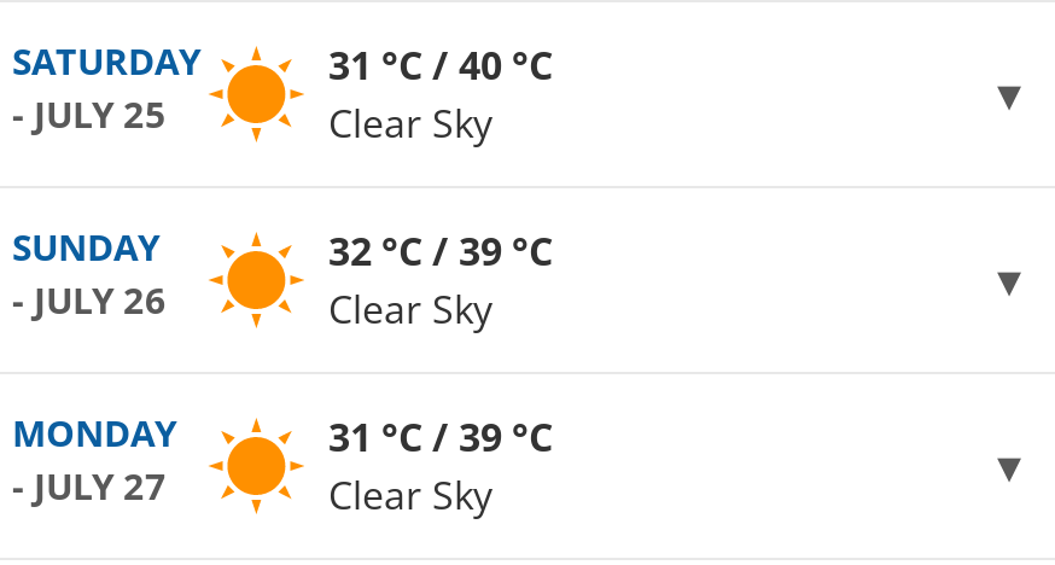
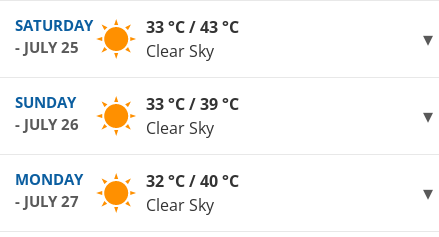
[328,40,553,93] 31 °C / 40 °C -> [146,16,239,38] 33 °C / 43 °C
[328,226,553,279] 32 °C / 39 °C -> [146,93,239,115] 33 °C / 39 °C
[328,411,553,465] 31 °C / 39 °C -> [146,170,239,192] 32 °C / 40 °C

